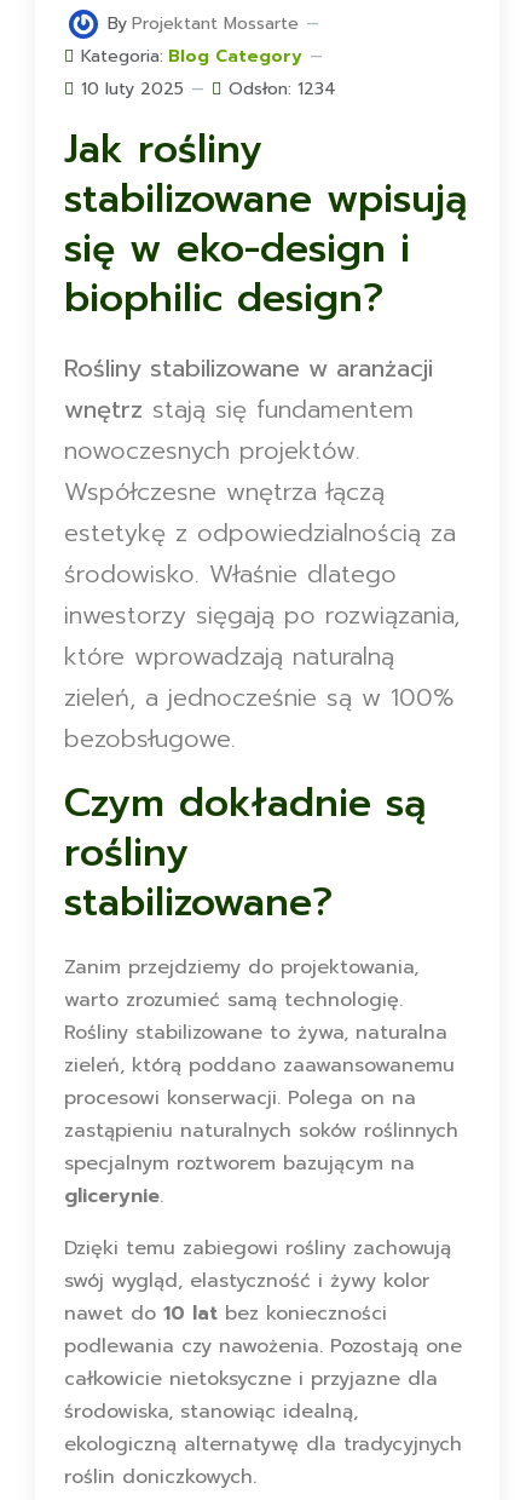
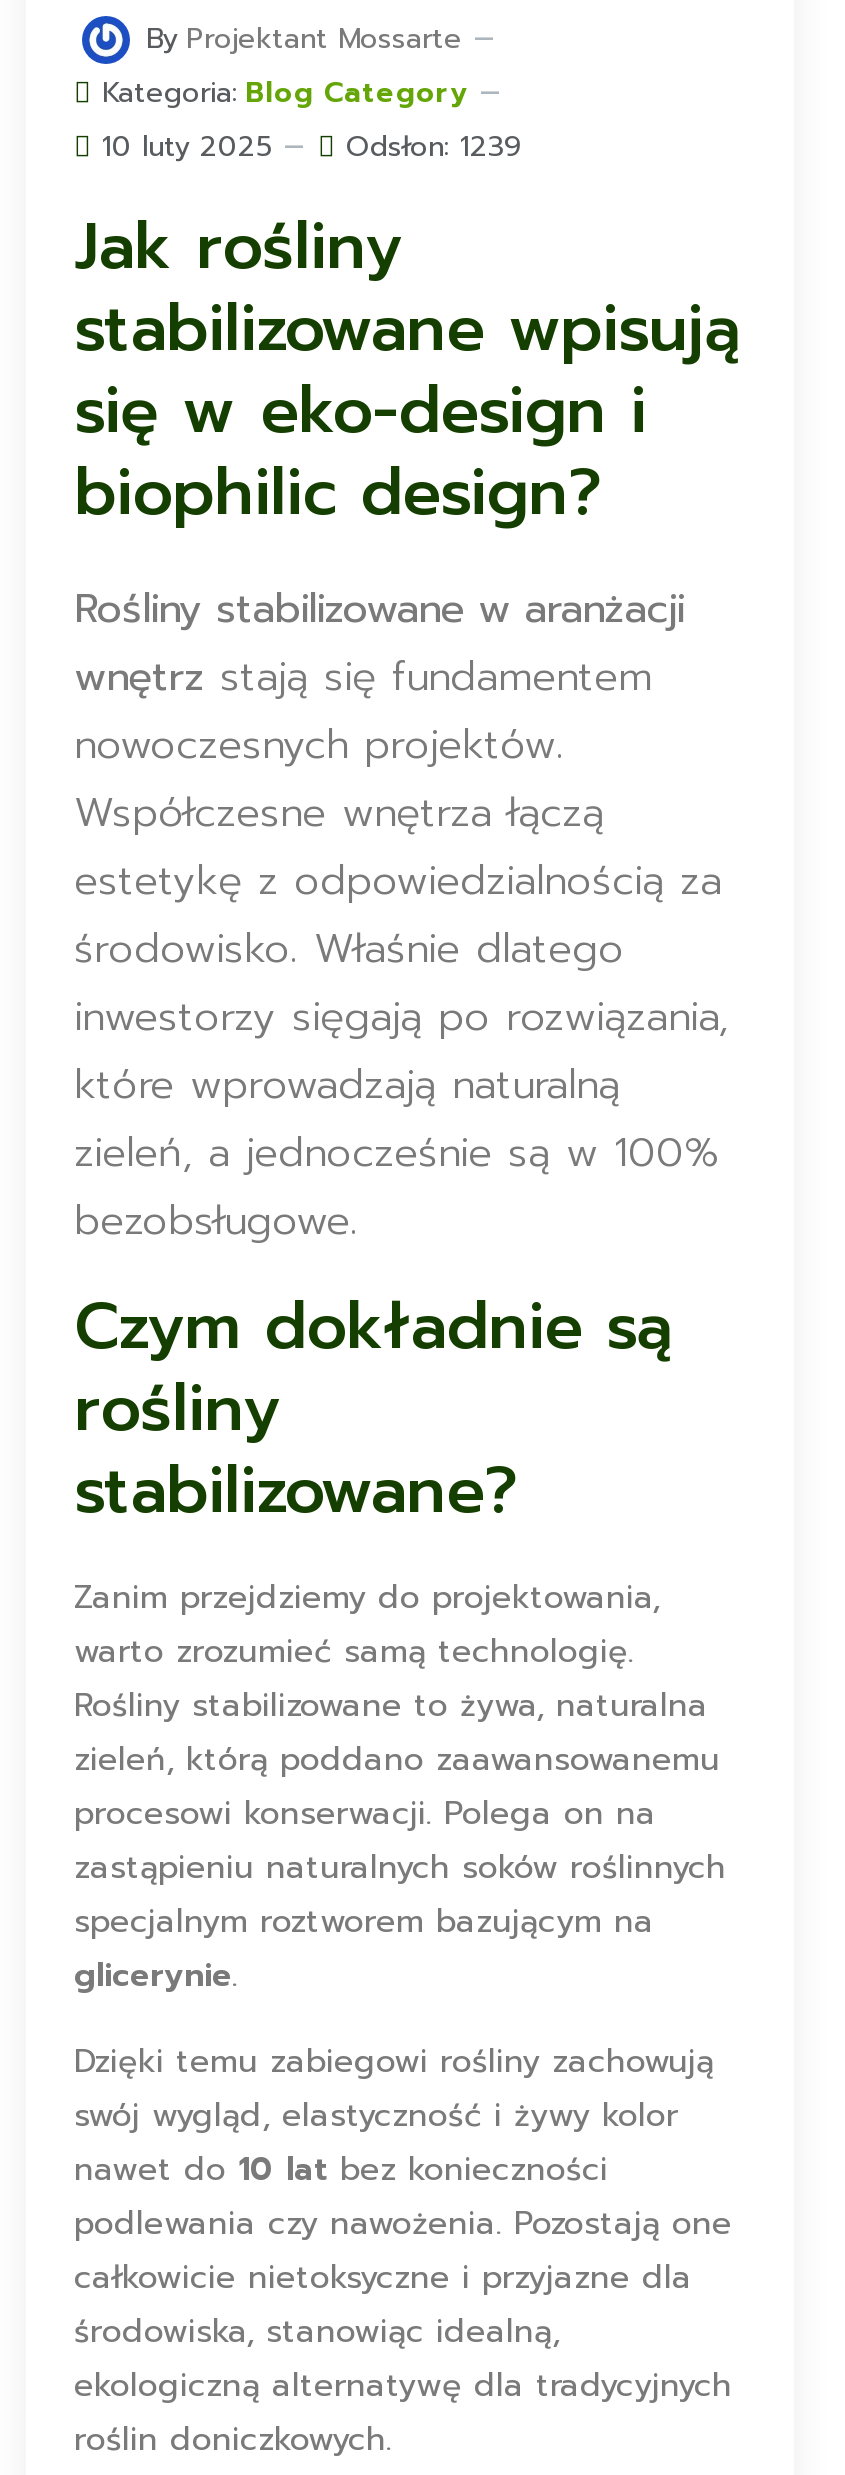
[81,76,336,102] 10 luty 2025 Odsłon: 1234 -> [102,126,522,168] 10 luty 2025 Odsłon: 1239

